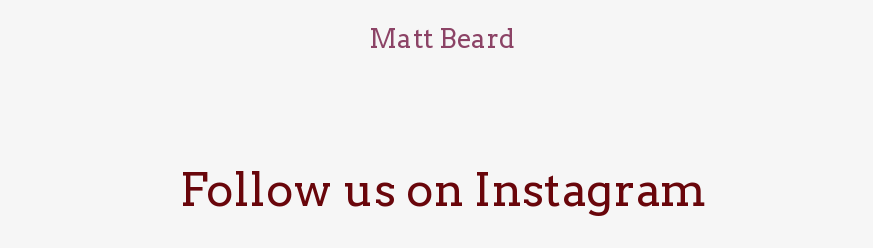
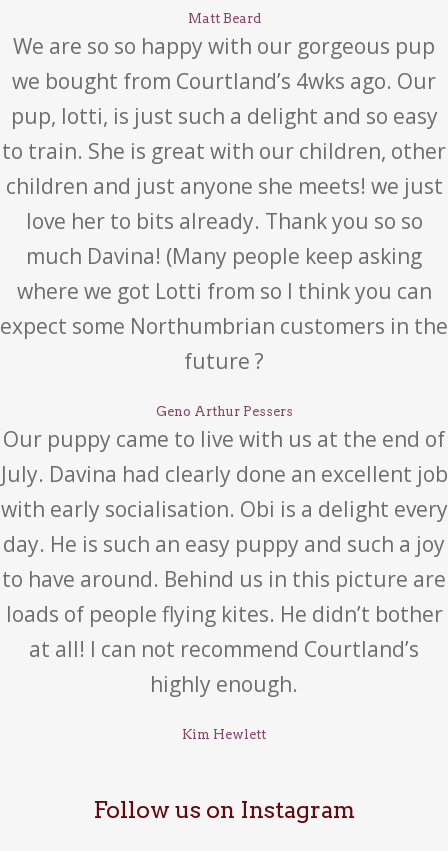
none -> [0,32,448,742] We are so so happy with our gorgeous pup | we bought from Courtland’s 4wks ago. Our | pup, lotti, is just such a delight and so easy | to train. She is great with our children, other | children and just anyone she meets! we just | love her to bits already. Thank you so so | much Davina! (Many people keep asking | where we got Lotti from so I think you can | expect some Northumbrian customers in the | future ? | Geno Arthur Pessers | Our puppy came to live with us at the end of | July. Davina had clearly done an excellent job | with early socialisation. Obi is a delight every | day. He is such an easy puppy and such a joy | to have around. Behind us in this picture are | loads of people flying kites. He didn’t bother | at all! I can not recommend Courtland’s | highly enough. | Kim Hewlett

